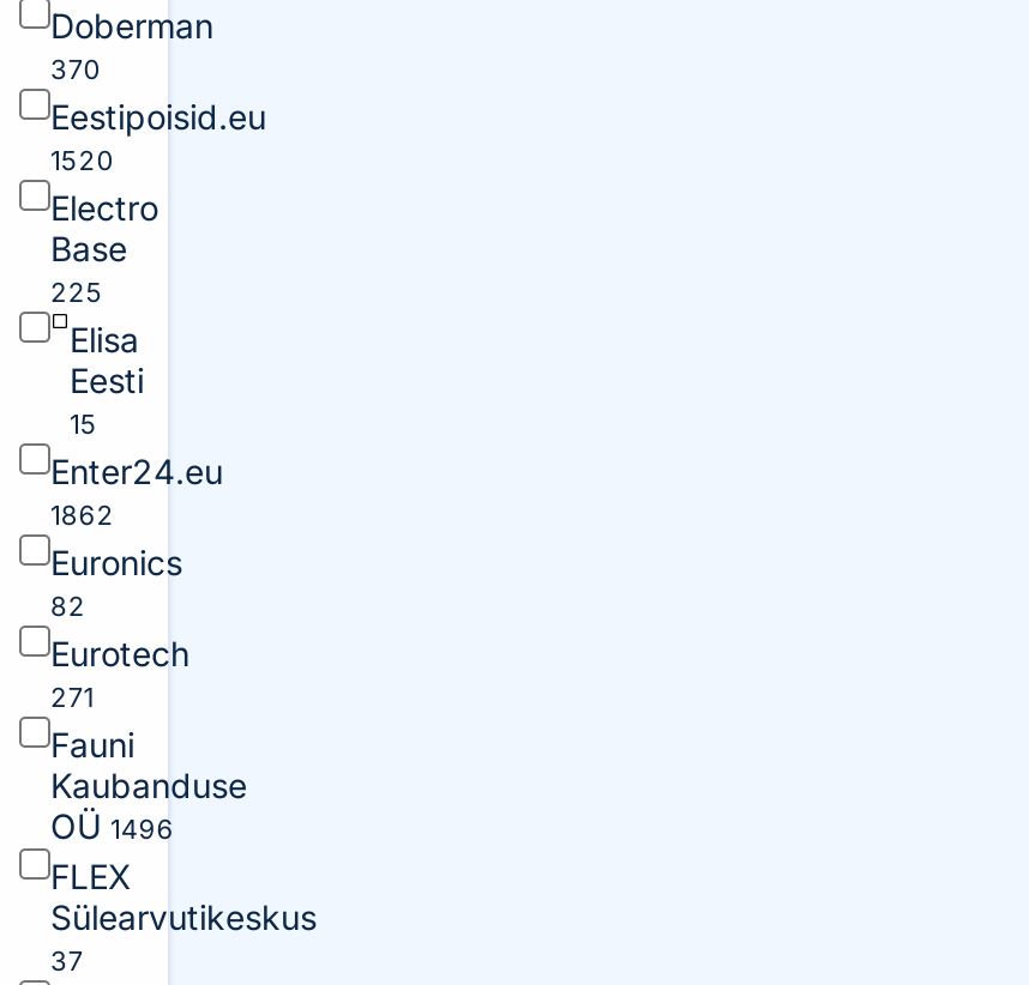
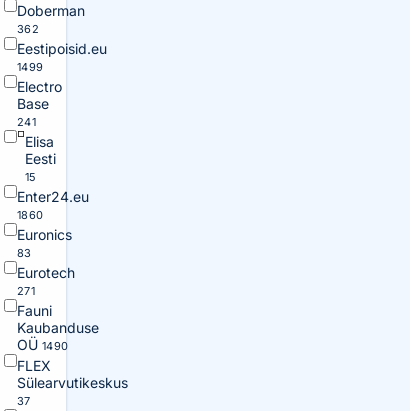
[50,53,101,86] 370 -> [17,22,39,36] 362
[50,144,114,177] 1520 -> [17,60,44,74] 1499
[50,276,104,309] 225 -> [17,115,36,129] 241
[50,498,114,532] 1862 -> [17,208,44,222] 1860
[50,590,86,623] 82 -> [17,246,32,260] 83
[50,805,174,846] OÜ 1496 -> [17,336,69,353] OÜ 1490

